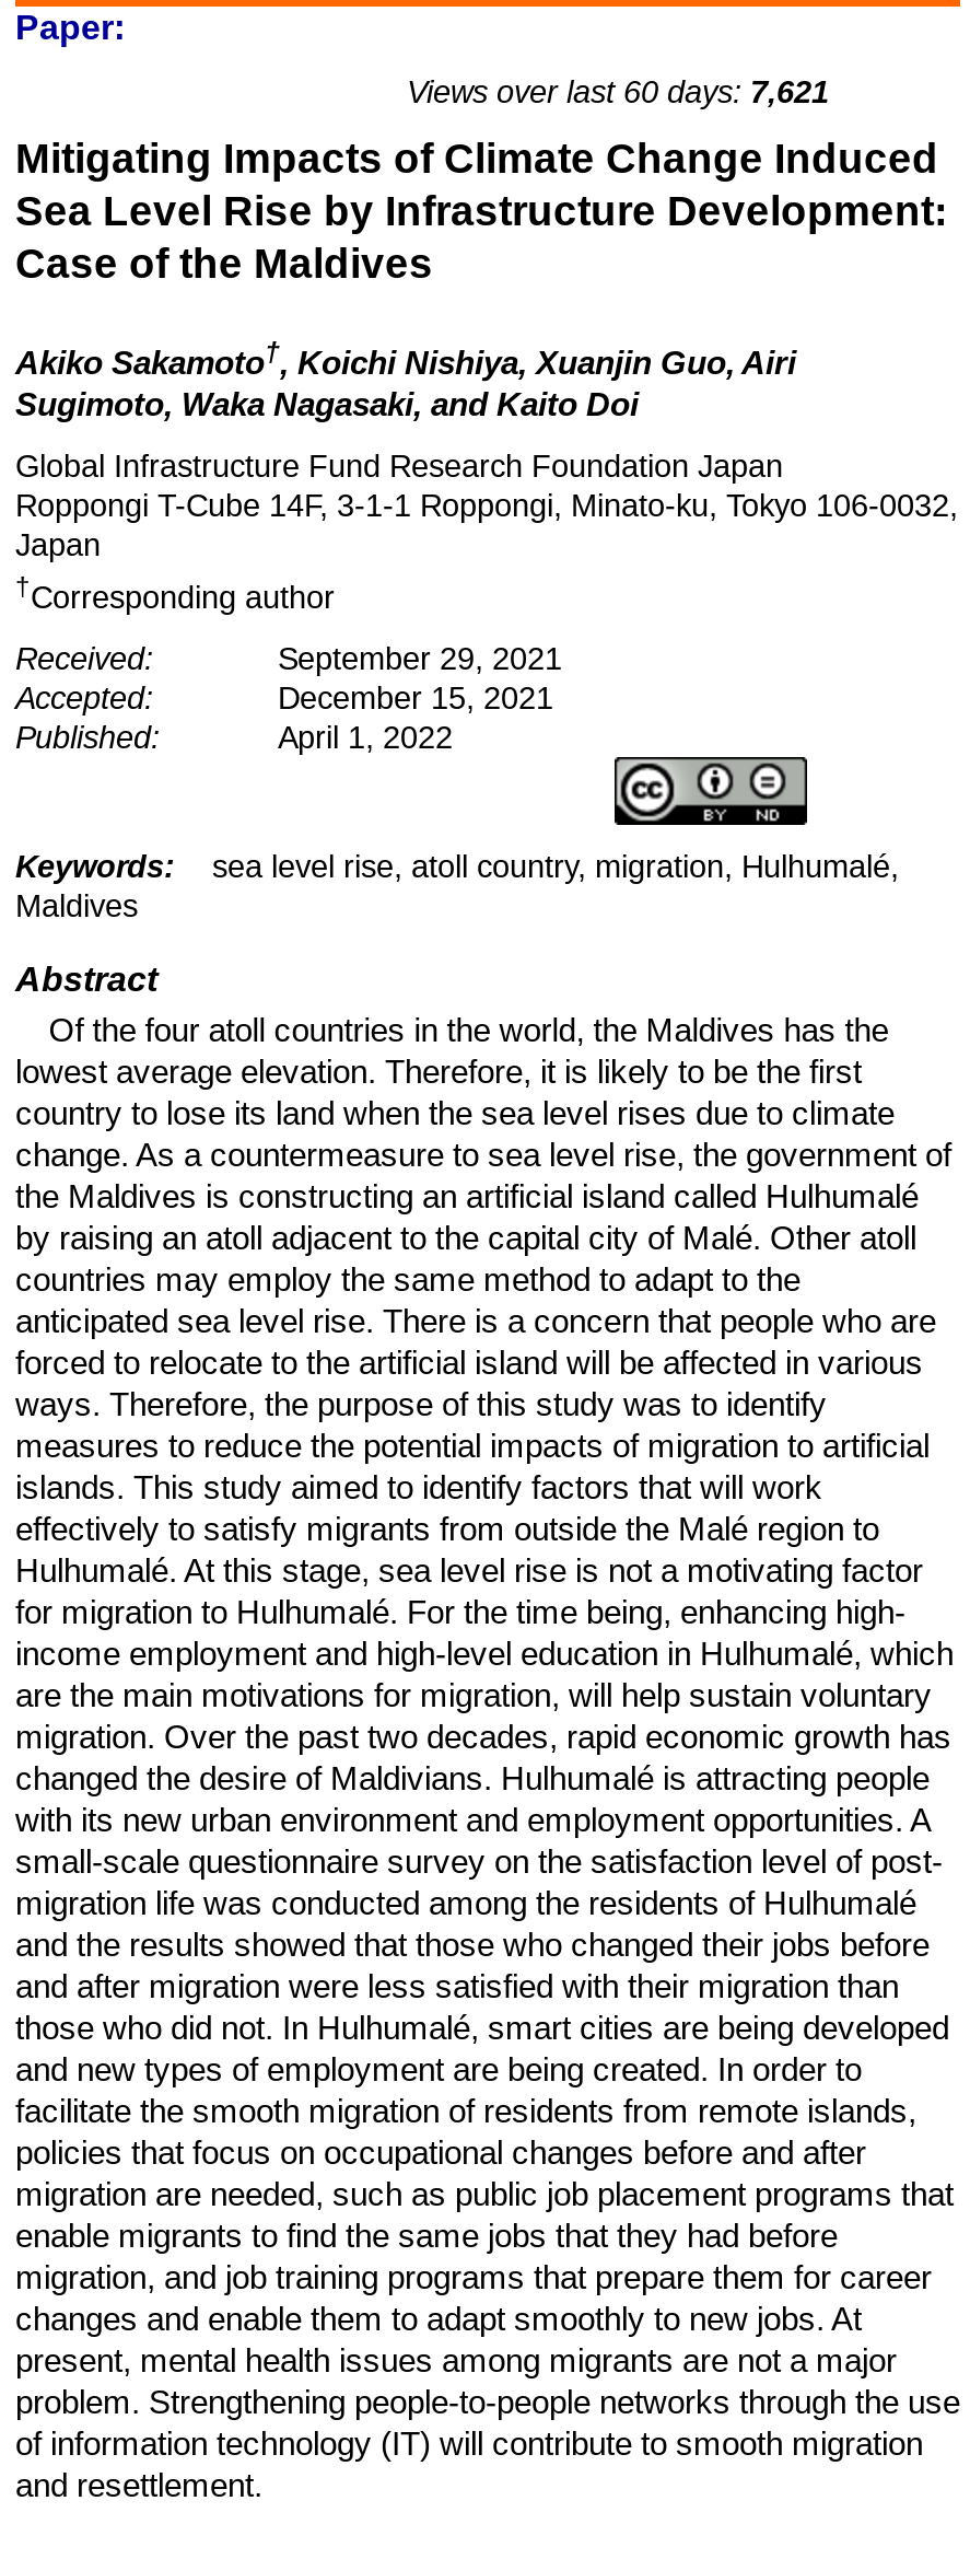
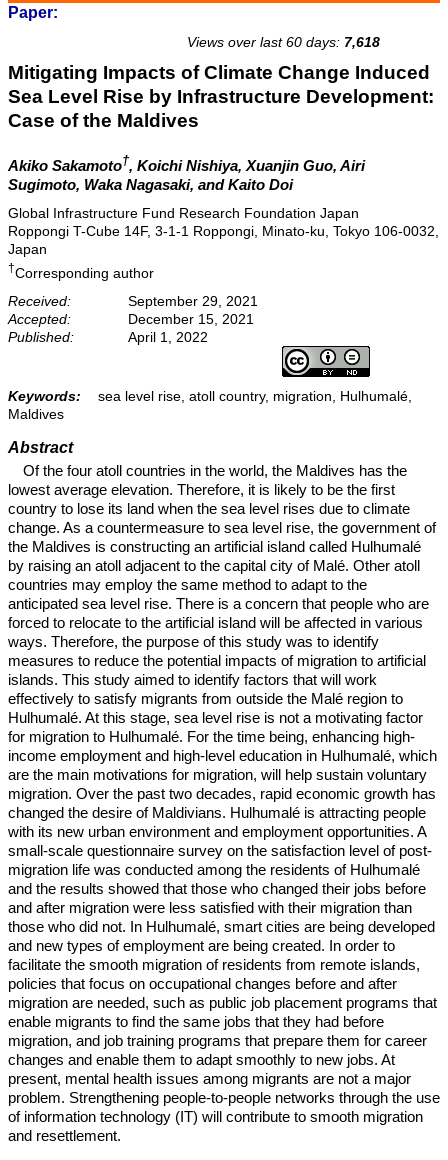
[407,74,829,109] Views over last 60 days: 7,621 -> [187,34,380,50] Views over last 60 days: 7,618

